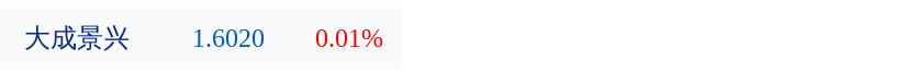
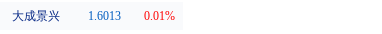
[192,23,383,53] 1.6020 0.01% -> [88,9,175,23] 1.6013 0.01%

